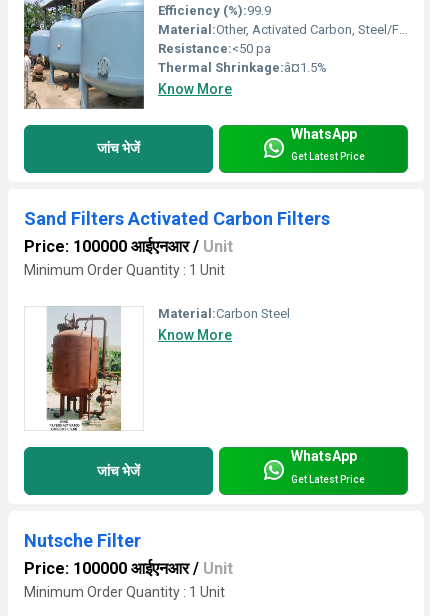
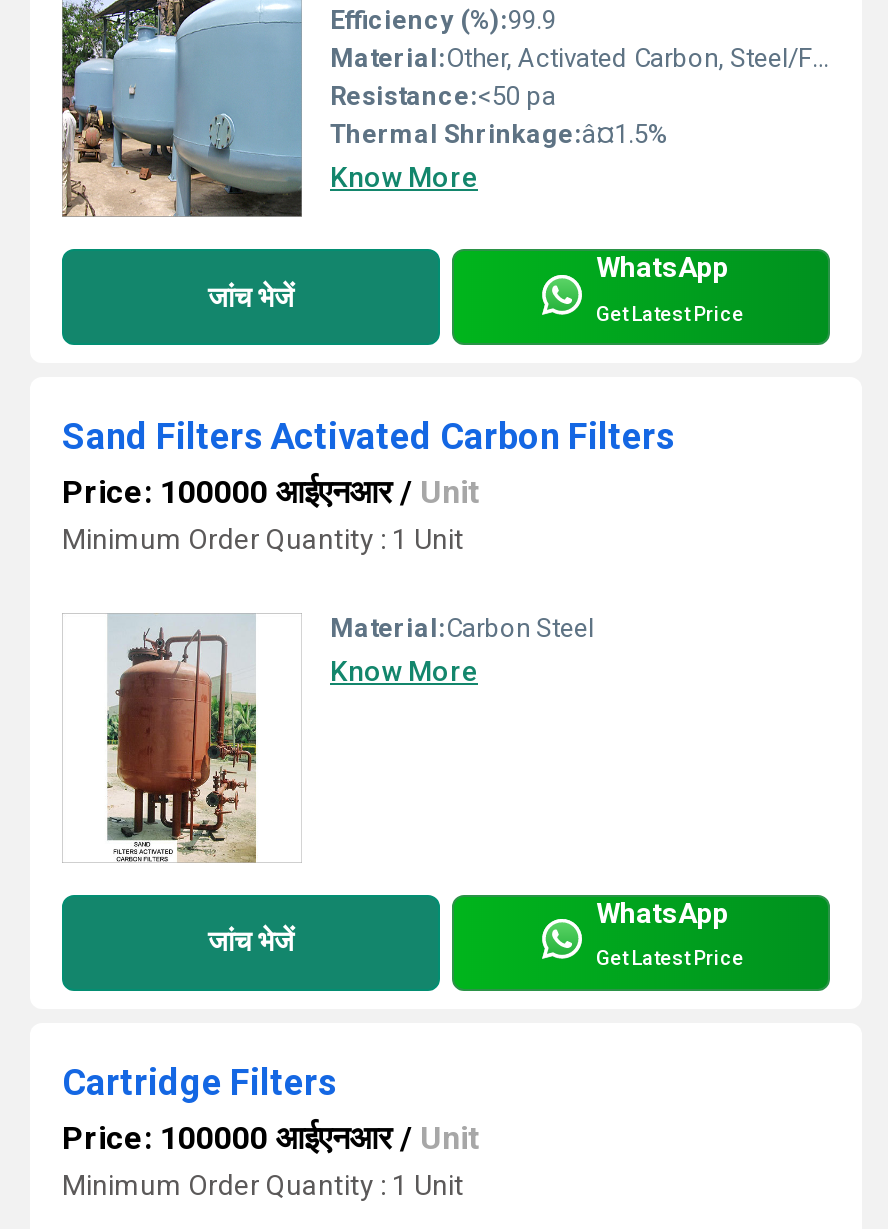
[24,530,141,551] Nutsche Filter -> [62,1060,336,1102] Cartridge Filters

